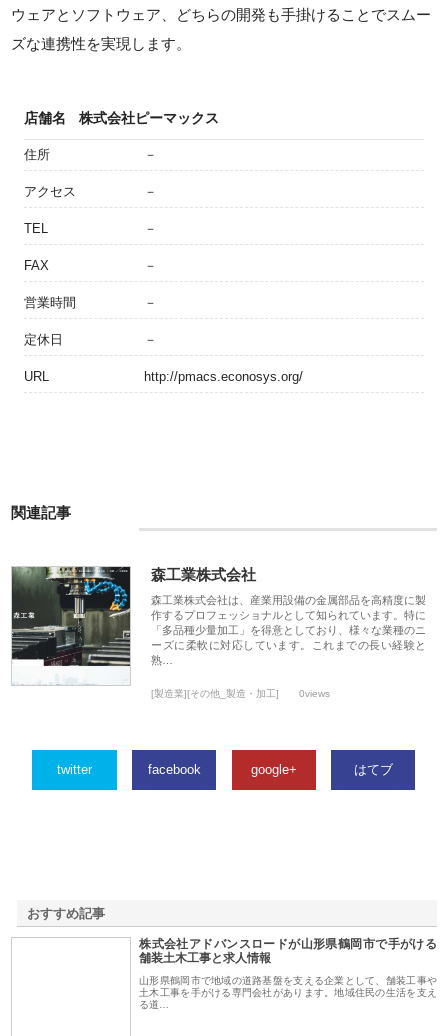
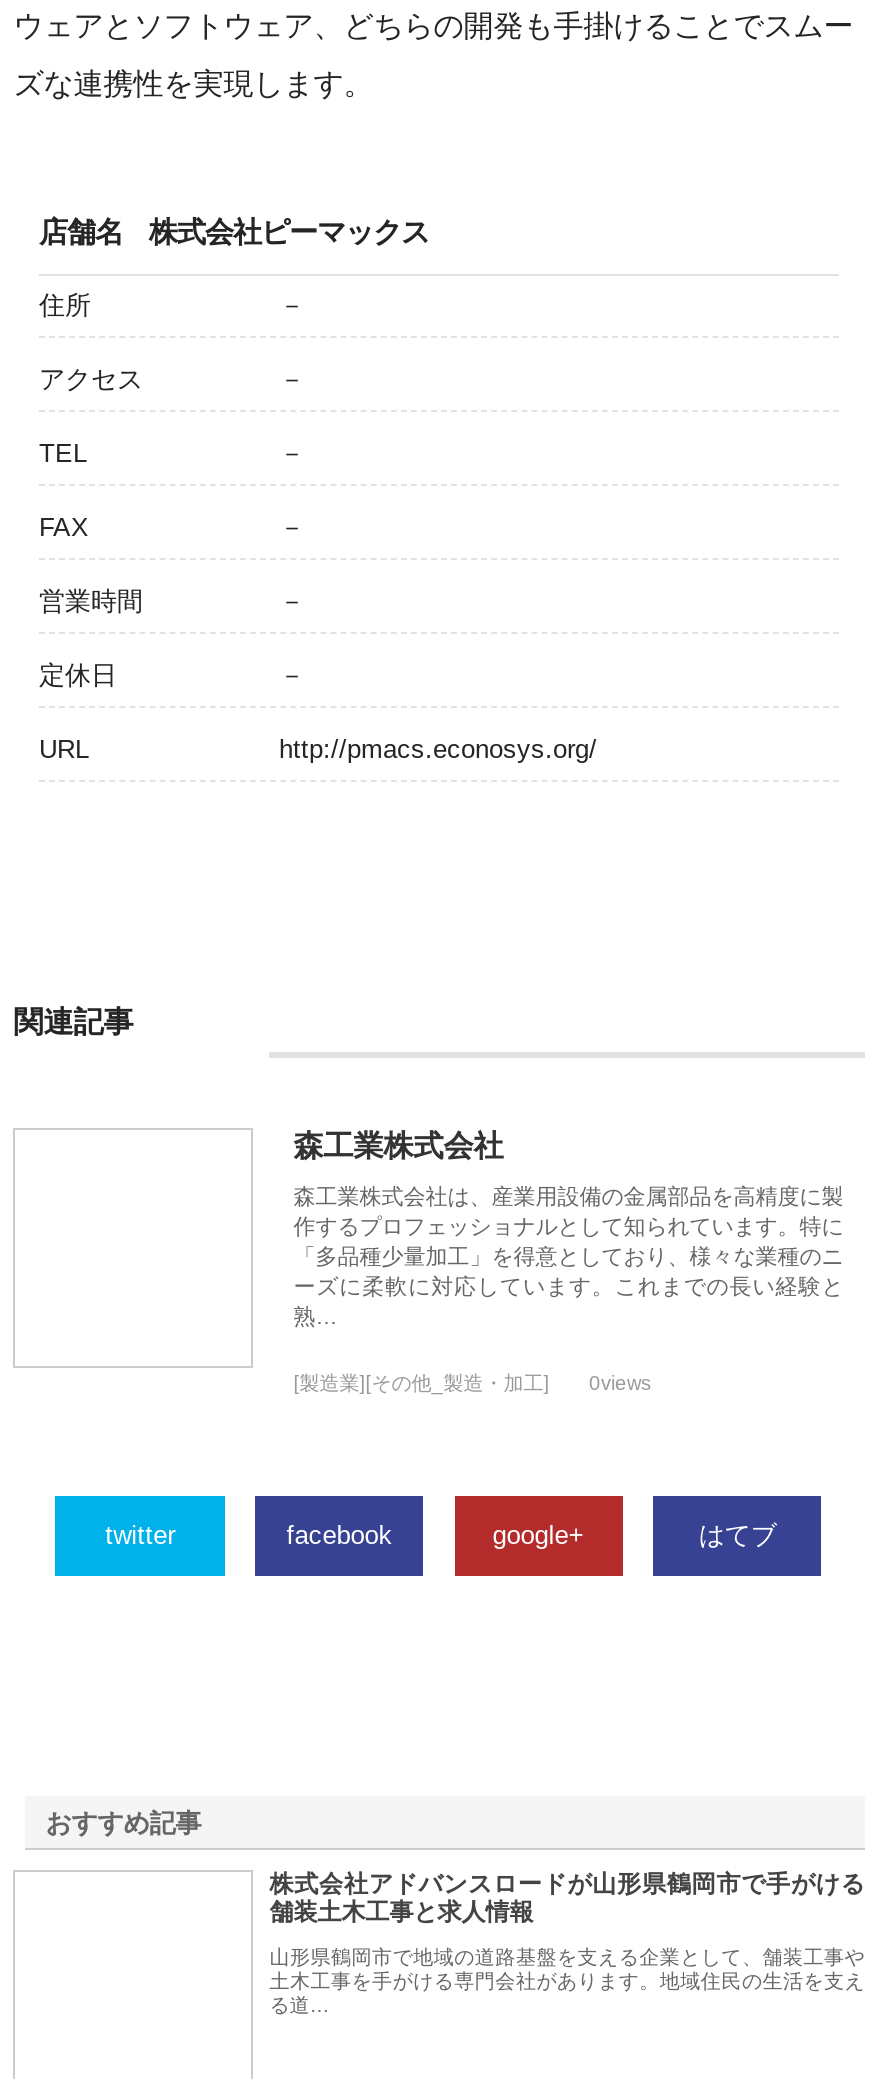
[11,566,131,667] [image] -> none

